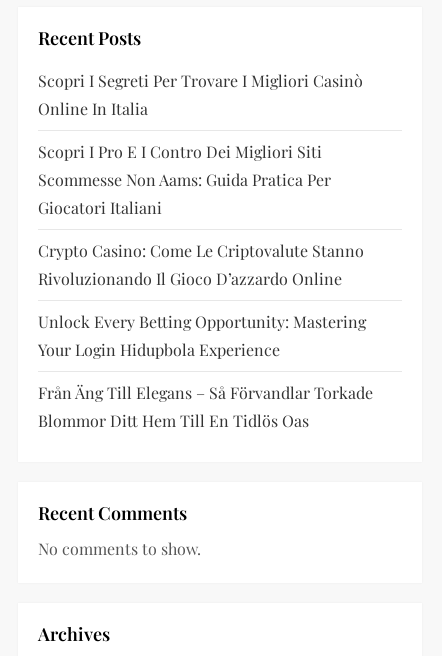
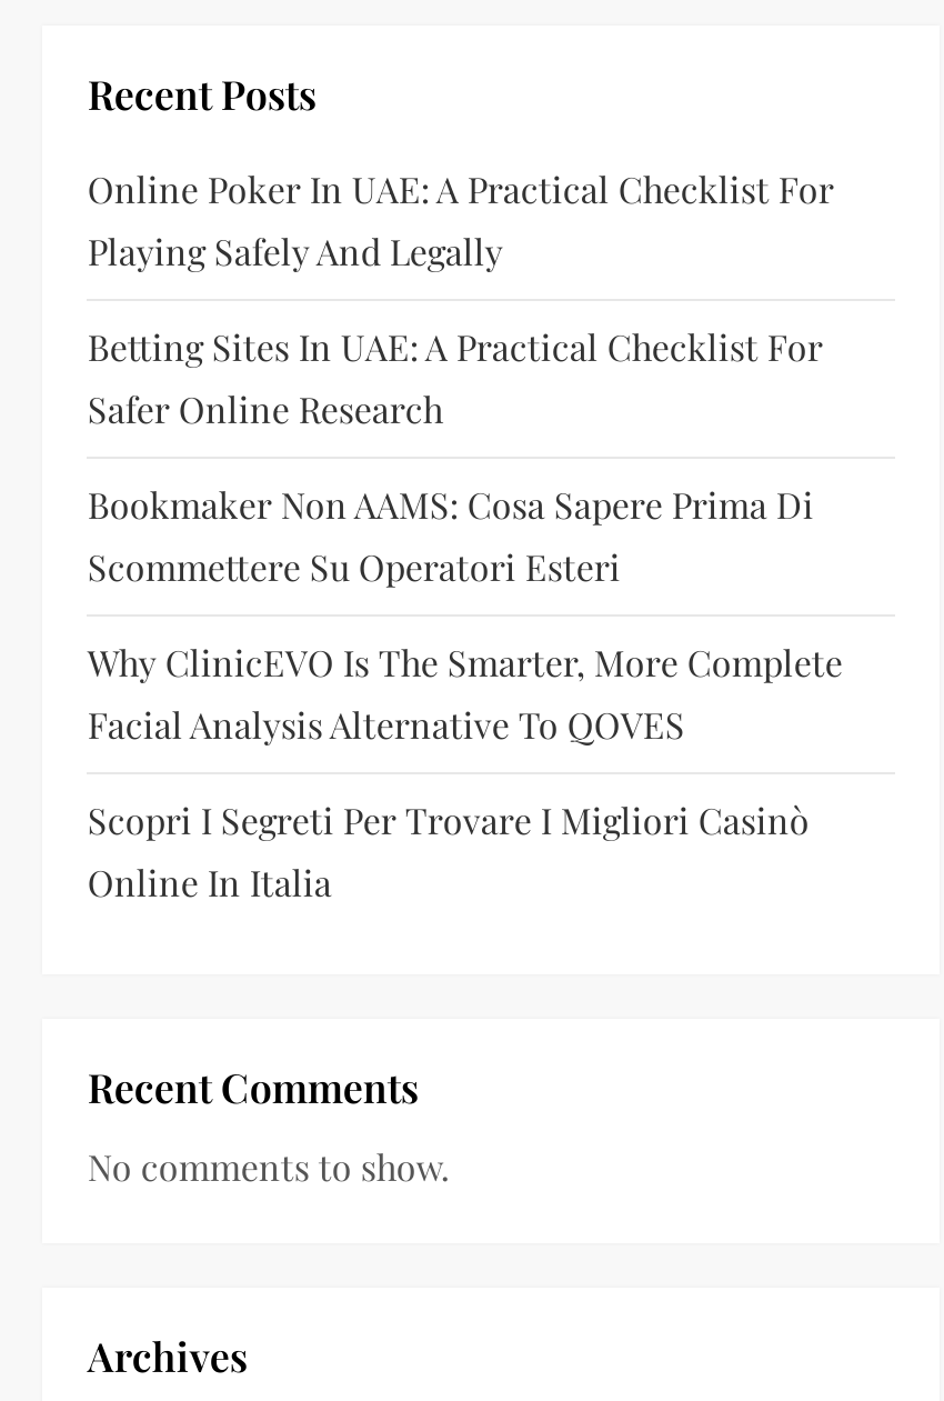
none -> [88,166,843,748] Online Poker In UAE: A Practical Checklist For | Playing Safely And Legally | Betting Sites In UAE: A Practical Checklist For | Safer Online Research | Bookmaker Non AAMS: Cosa Sapere Prima Di | Scommettere Su Operatori Esteri | Why ClinicEVO Is The Smarter, More Complete | Facial Analysis Alternative To QOVES
moved [38,70,363,119] -> [88,797,809,905]: Scopri I Segreti Per Trovare I Migliori Casinò | Online In Italia
[38,141,373,431] Scopri I Pro E I Contro Dei Migliori Siti | Scommesse Non Aams: Guida Pratica Per | Giocatori Italiani | Crypto Casino: Come Le Criptovalute Stanno | Rivoluzionando Il Gioco D’azzardo Online | Unlock Every Betting Opportunity: Mastering | Your Login Hidupbola Experience | Från Äng Till Elegans – Så Förvandlar Torkade | Blommor Ditt Hem Till En Tidlös Oas -> none

